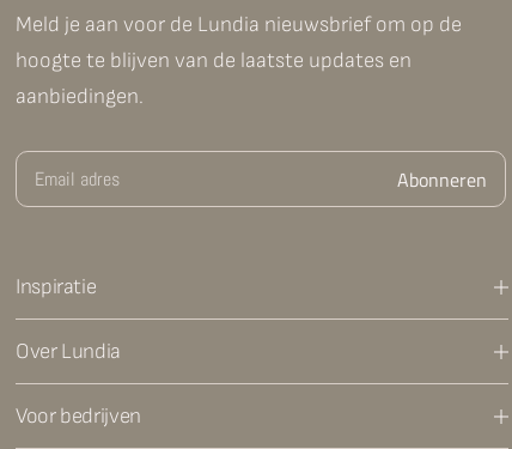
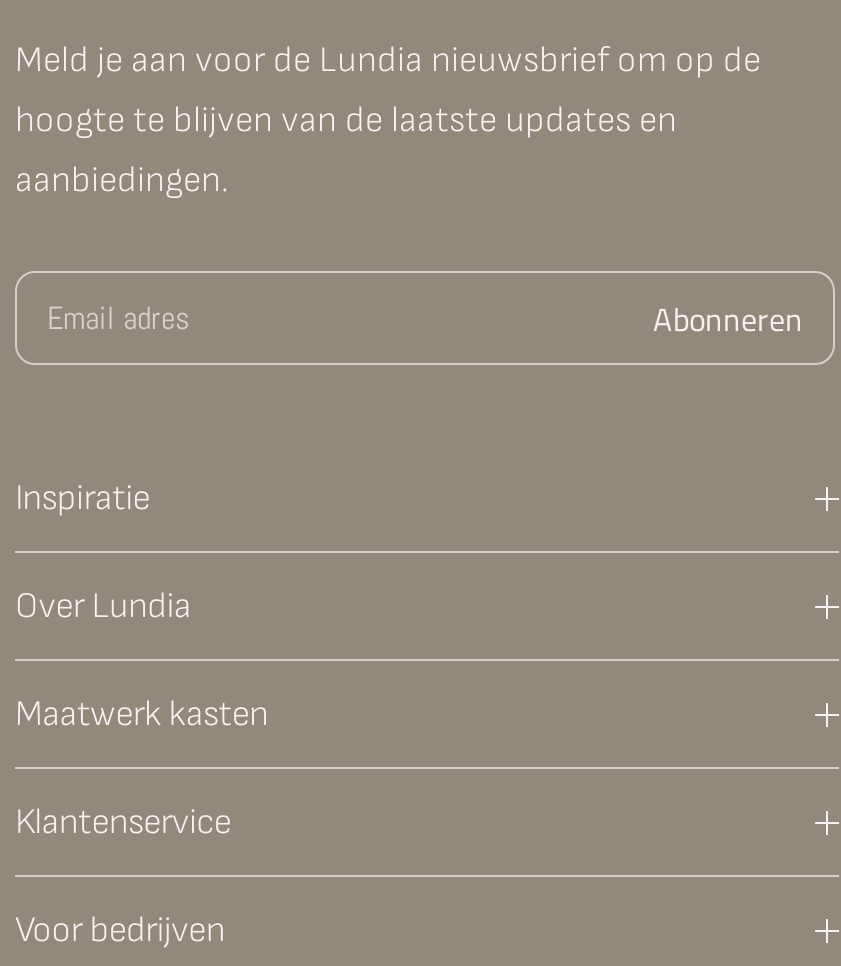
none -> [15,693,268,843] Maatwerk kasten | Klantenservice

